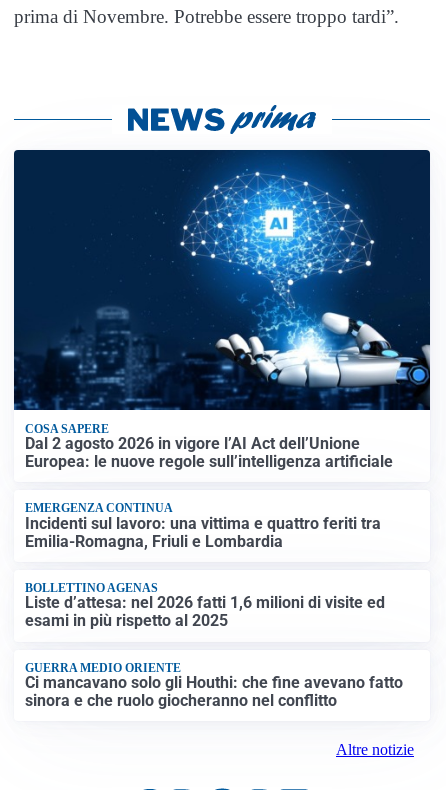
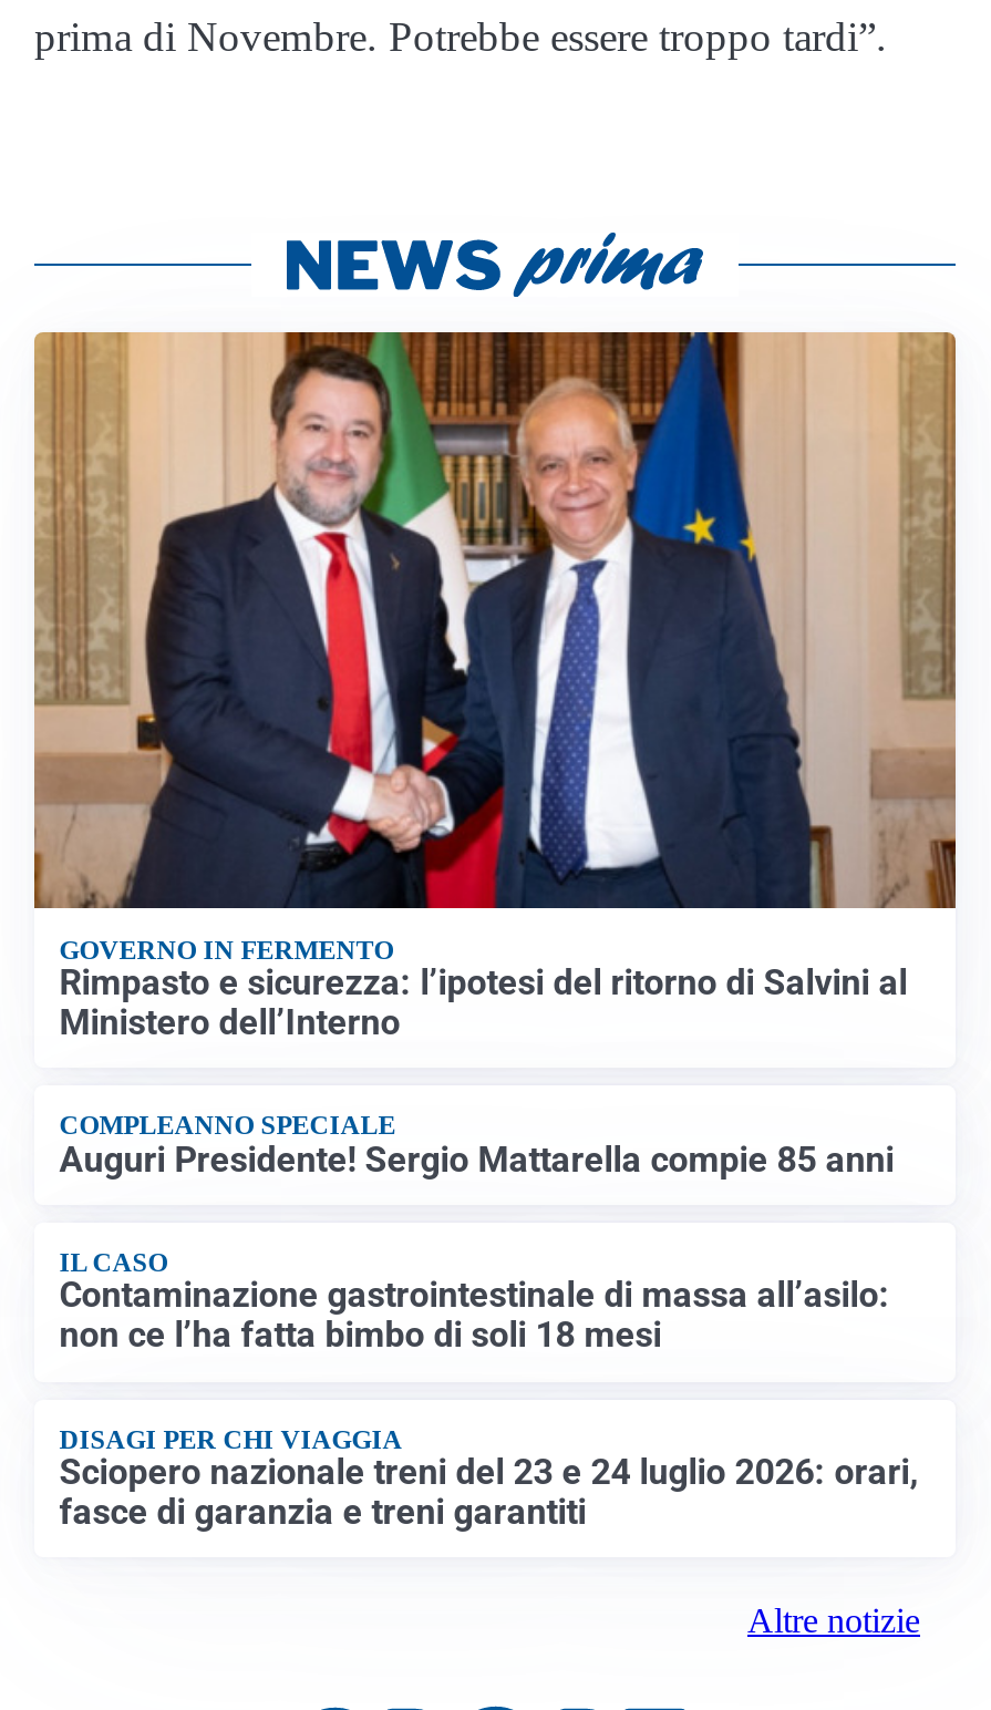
[13,149,431,471] [image] | COSA SAPERE | Dal 2 agosto 2026 in vigore l’AI Act dell’Unione | Europea: le nuove regole sull’intelligenza artificiale -> [32,330,958,1043] [image] | GOVERNO IN FERMENTO | Rimpasto e sicurezza: l’ipotesi del ritorno di Salvini al | Ministero dell’Interno
[25,501,381,551] EMERGENZA CONTINUA | Incidenti sul lavoro: una vittima e quattro feriti tra | Emilia-Romagna, Friuli e Lombardia -> [59,1110,894,1180] COMPLEANNO SPECIALE | Auguri Presidente! Sergio Mattarella compie 85 anni
[25,581,385,630] BOLLETTINO AGENAS | Liste d’attesa: nel 2026 fatti 1,6 milioni di visite ed | esami in più rispetto al 2025 -> [59,1247,890,1357] IL CASO | Contaminazione gastrointestinale di massa all’asilo: | non ce l’ha fatta bimbo di soli 18 mesi
[25,661,403,710] GUERRA MEDIO ORIENTE | Ci mancavano solo gli Houthi: che fine avevano fatto | sinora e che ruolo giocheranno nel conflitto -> [59,1424,918,1533] DISAGI PER CHI VIAGGIA | Sciopero nazionale treni del 23 e 24 luglio 2026: orari, | fasce di garanzia e treni garantiti

